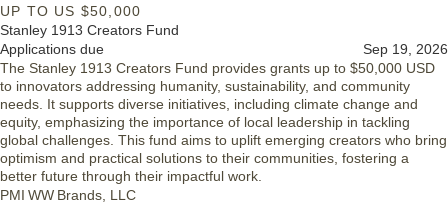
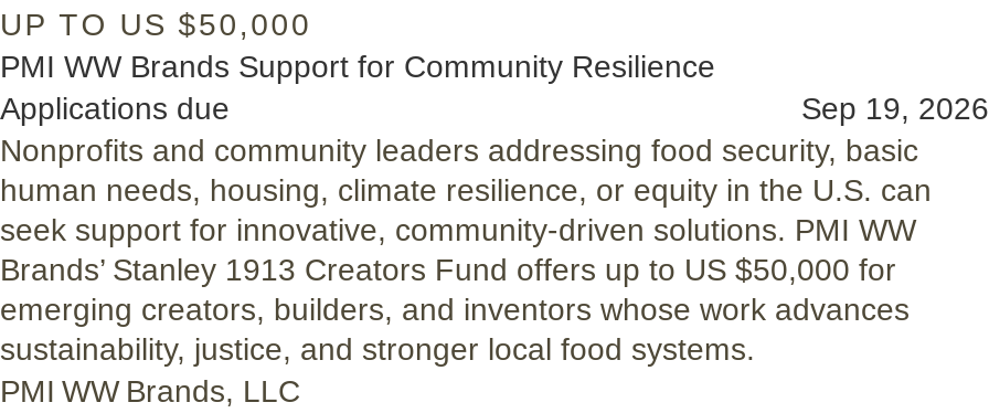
[0,22,179,38] Stanley 1913 Creators Fund -> [0,49,715,84] PMI WW Brands Support for Community Resilience
[0,60,447,184] The Stanley 1913 Creators Fund provides grants up to $50,000 USD | to innovators addressing humanity, sustainability, and community | needs. It supports diverse initiatives, including climate change and | equity, emphasizing the importance of local leadership in tackling | global challenges. This fund aims to uplift emerging creators who bring | optimism and practical solutions to their communities, fostering a | better future through their impactful work. -> [0,133,932,367] Nonprofits and community leaders addressing food security, basic | human needs, housing, climate resilience, or equity in the U.S. can | seek support for innovative, community-driven solutions. PMI WW | Brands’ Stanley 1913 Creators Fund offers up to US $50,000 for | emerging creators, builders, and inventors whose work advances | sustainability, justice, and stronger local food systems.

